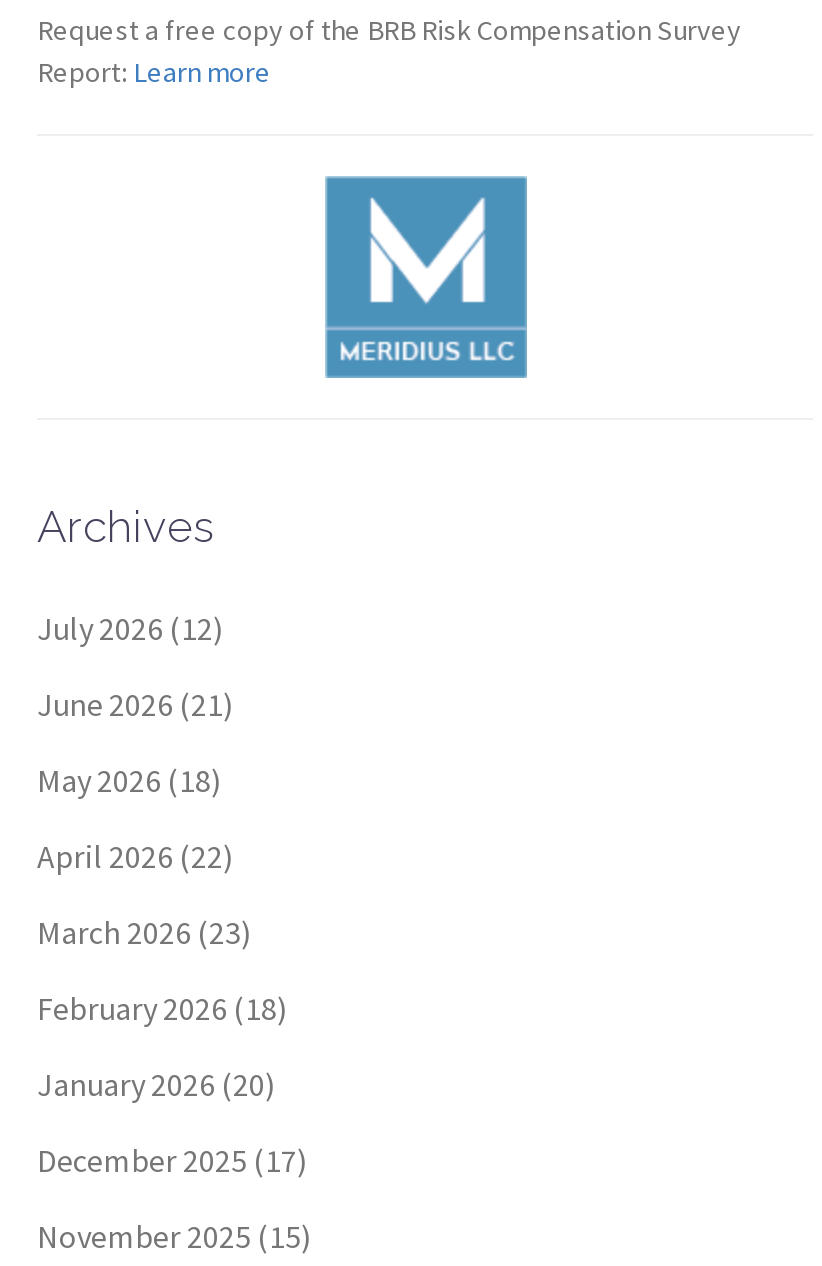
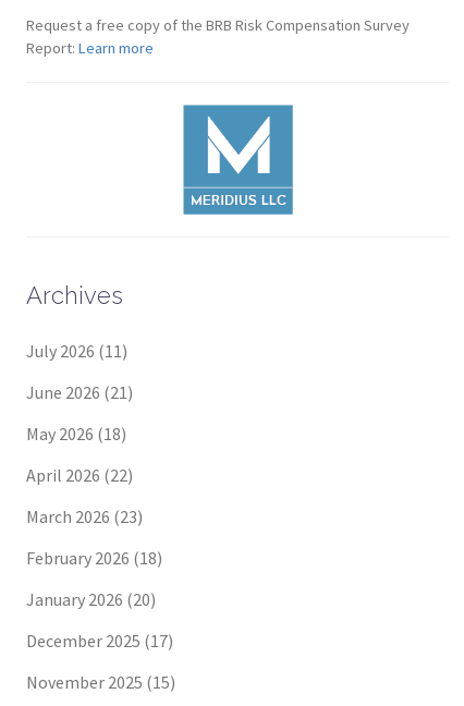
[37,608,223,648] July 2026 (12) -> [26,340,127,362] July 2026 (11)

